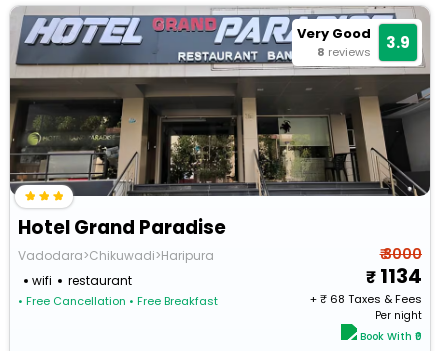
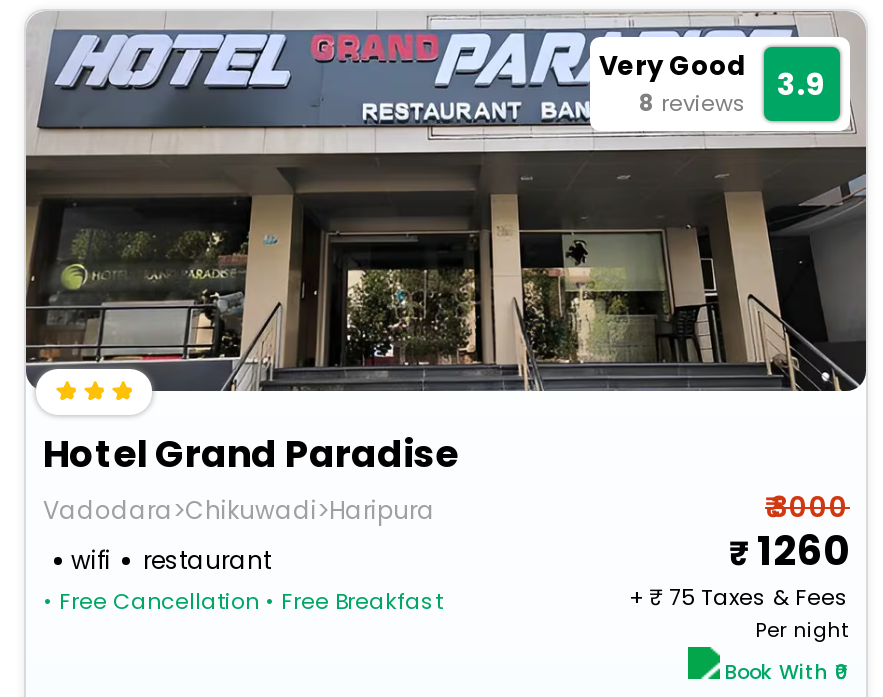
[379,262,421,290] 1134 -> [757,524,849,580] 1260
[309,291,421,307] + ₹68 Taxes & Fees -> [629,582,849,614] + ₹75 Taxes & Fees

